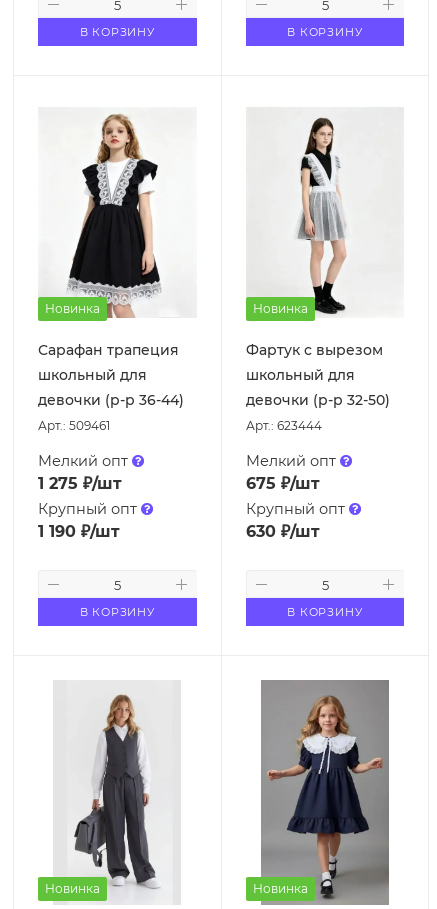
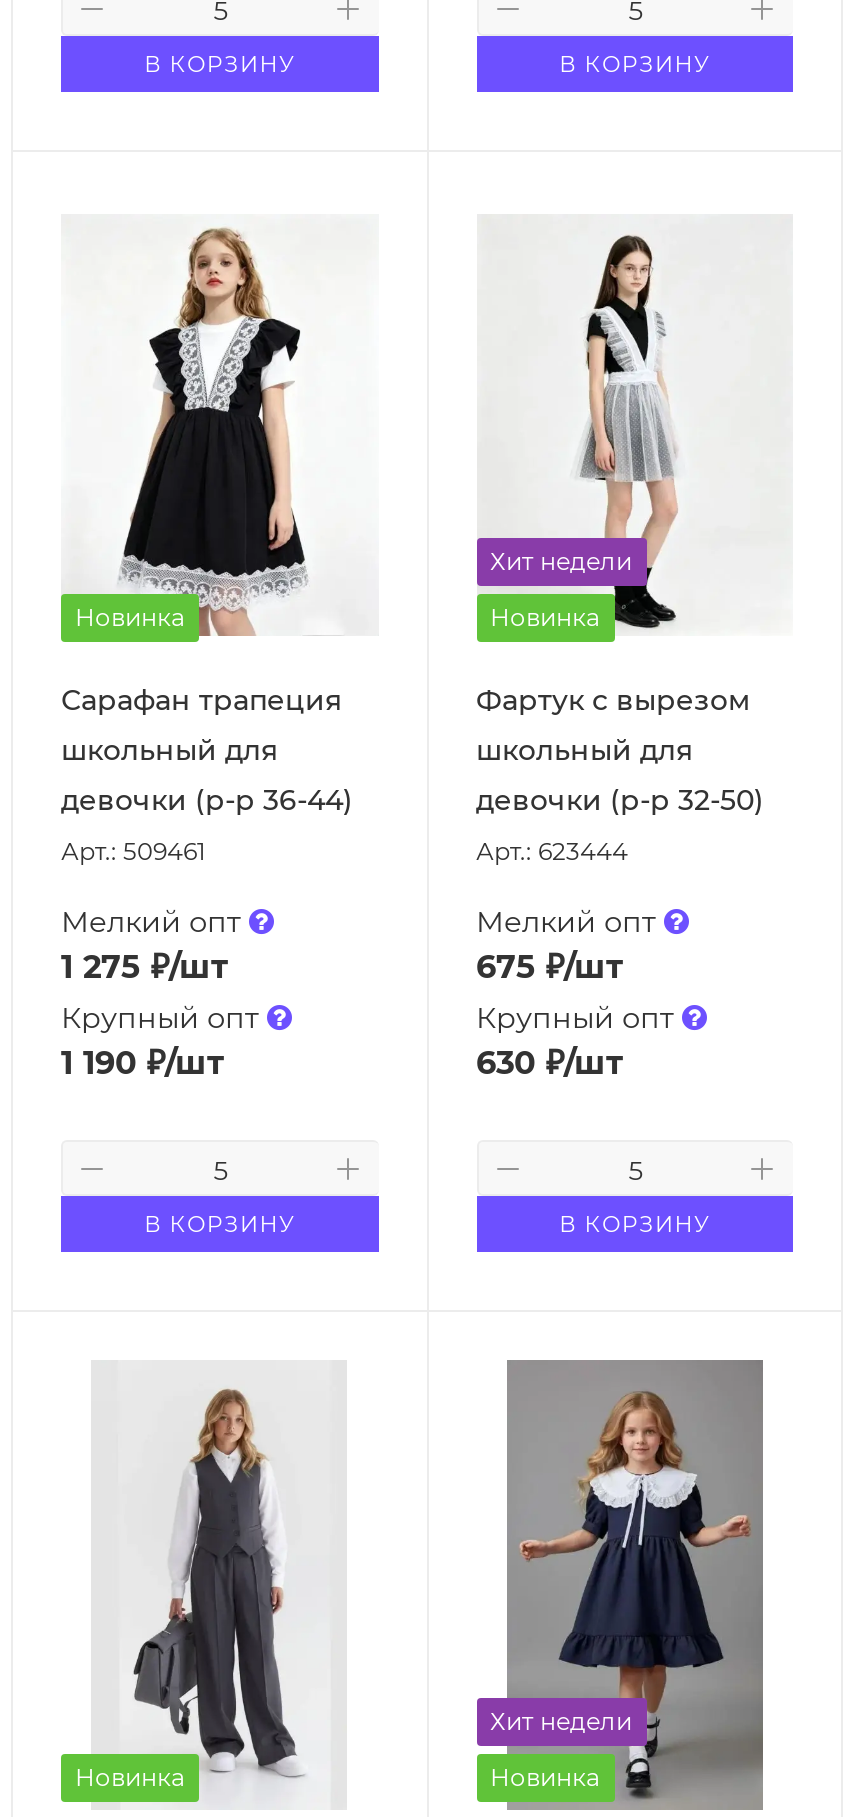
none -> [490,547,632,577] Хит недели
none -> [490,1707,632,1737] Хит недели

